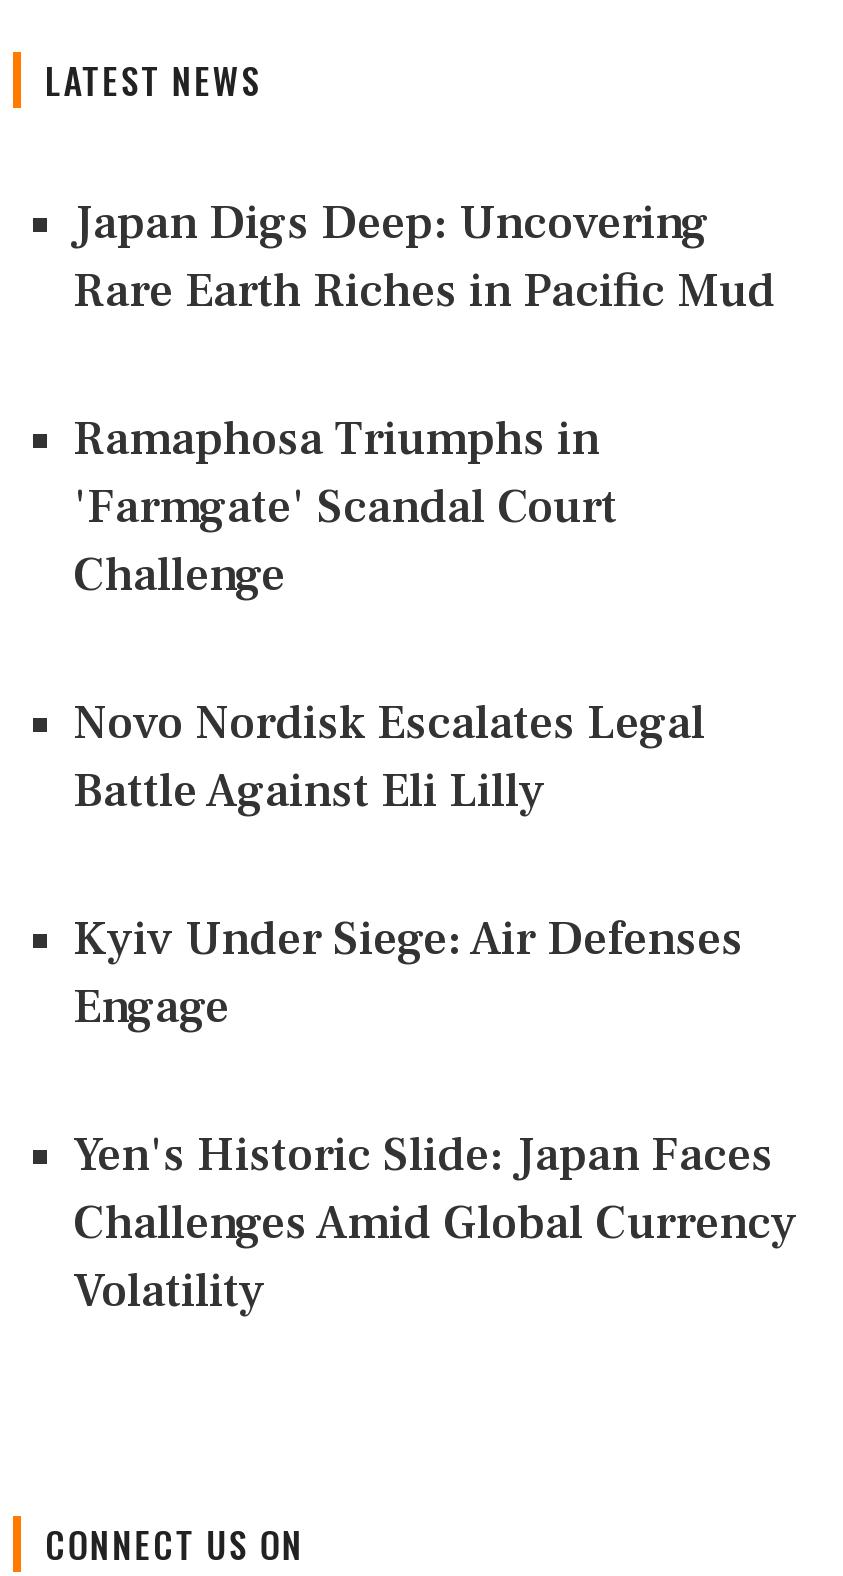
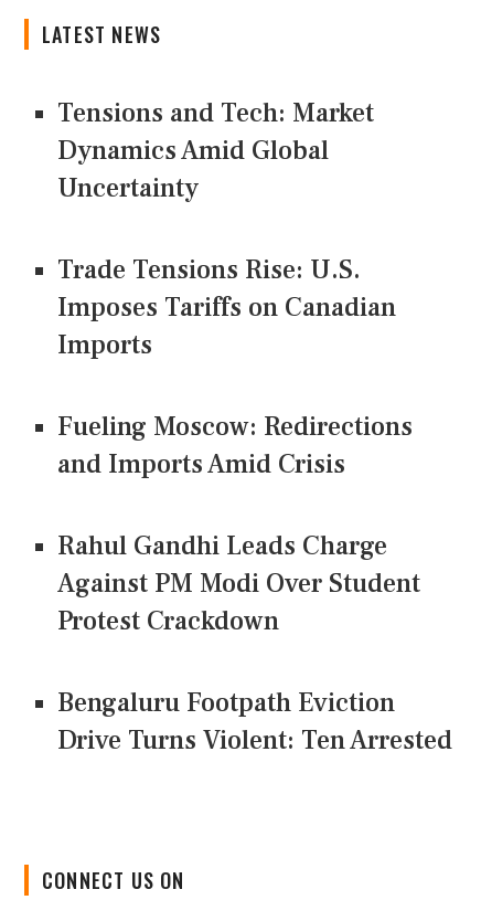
[73,193,775,323] Japan Digs Deep: Uncovering | Rare Earth Riches in Pacific Mud -> [57,97,374,206] Tensions and Tech: Market | Dynamics Amid Global | Uncertainty
[73,409,617,607] Ramaphosa Triumphs in | 'Farmgate' Scandal Court | Challenge -> [57,253,396,363] Trade Tensions Rise: U.S. | Imposes Tariffs on Canadian | Imports
[73,693,705,823] Novo Nordisk Escalates Legal | Battle Against Eli Lilly -> [57,410,413,482] Fueling Moscow: Redirections | and Imports Amid Crisis
[73,909,743,1039] Kyiv Under Siege: Air Defenses | Engage -> [57,530,420,639] Rahul Gandhi Leads Charge | Against PM Modi Over Student | Protest Crackdown
[73,1125,797,1323] Yen's Historic Slide: Japan Faces | Challenges Amid Global Currency | Volatility -> [57,686,452,758] Bengaluru Footpath Eviction | Drive Turns Violent: Ten Arrested

